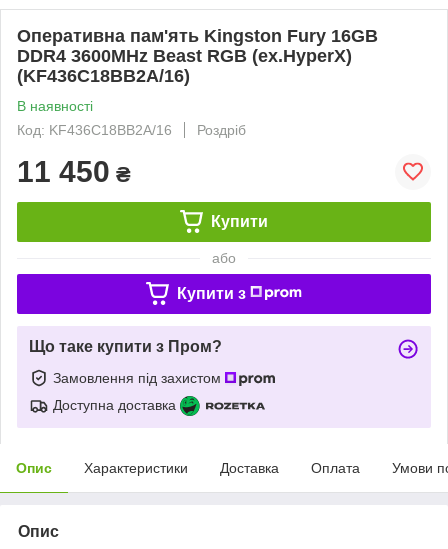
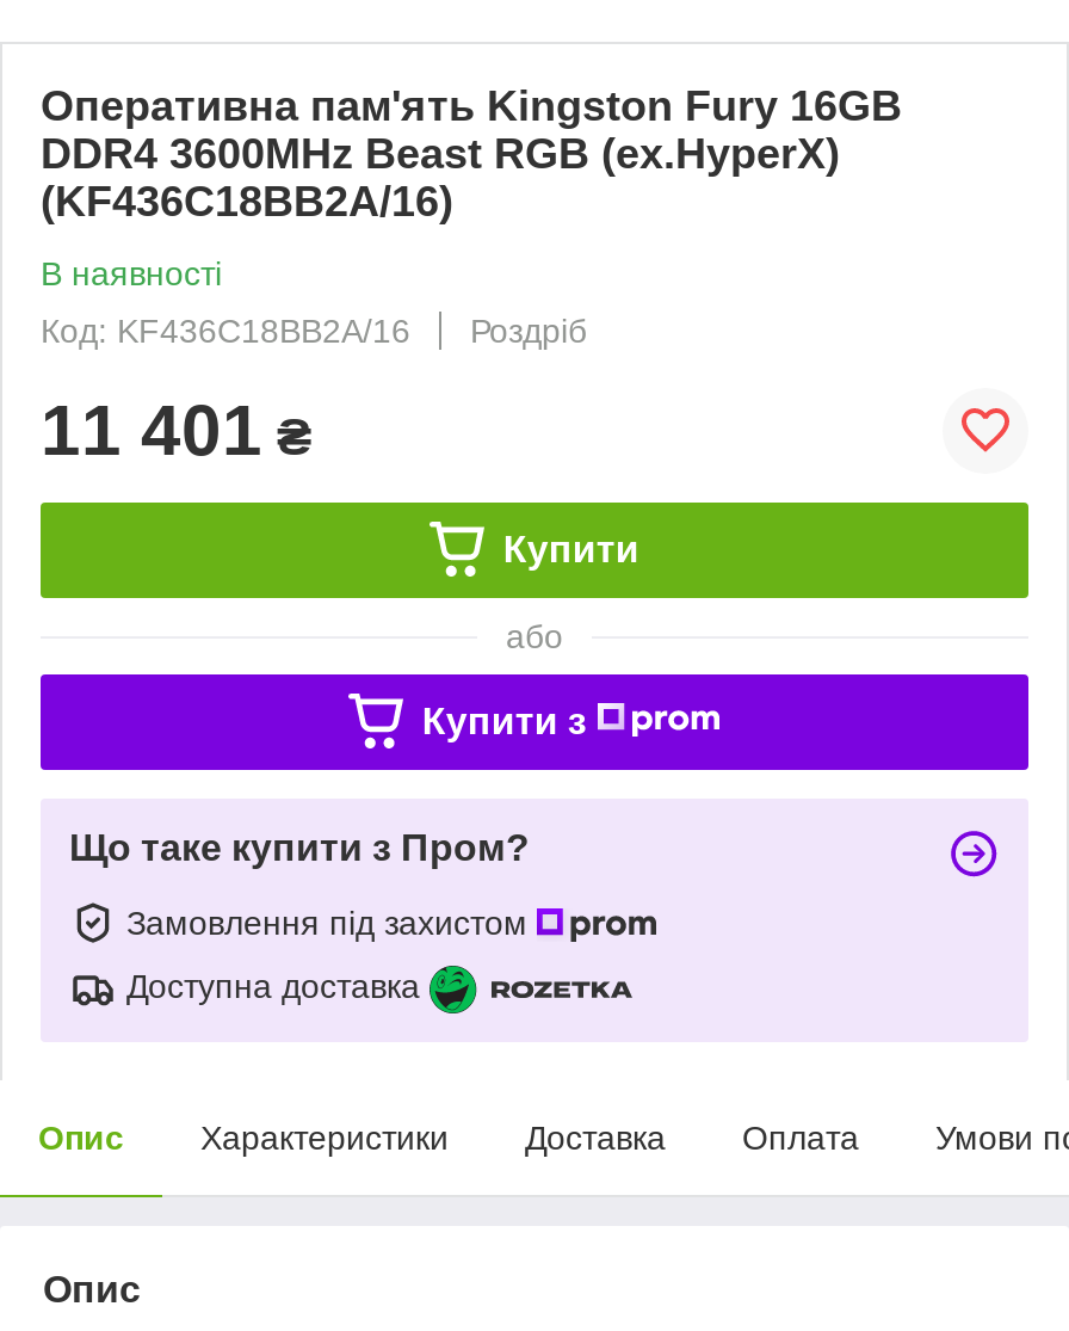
[17,155,131,188] 11 450 ₴ -> [41,390,313,469] 11 401 ₴

